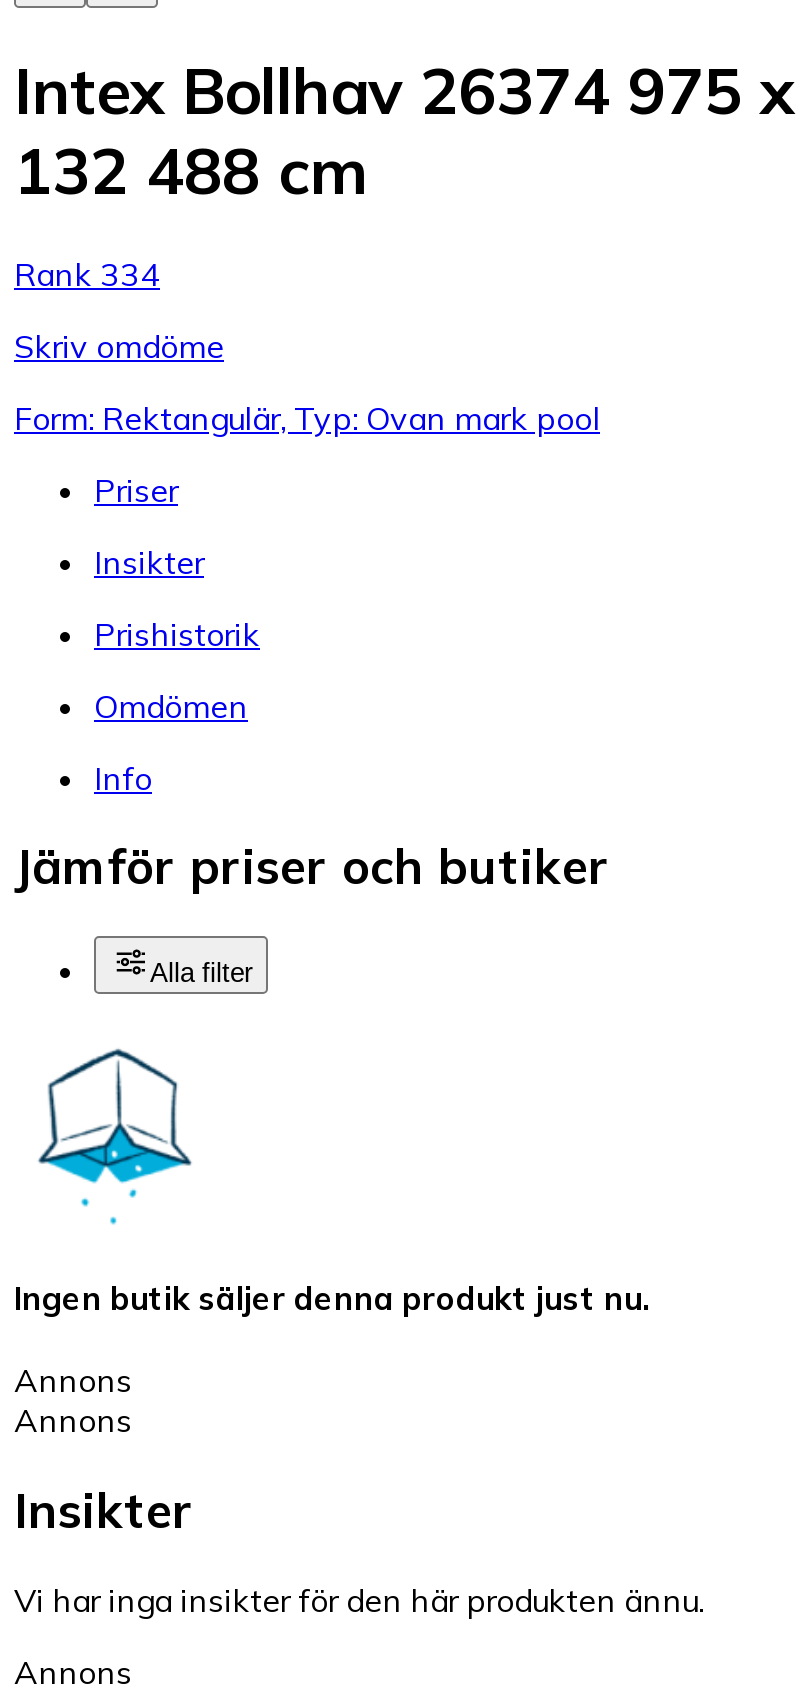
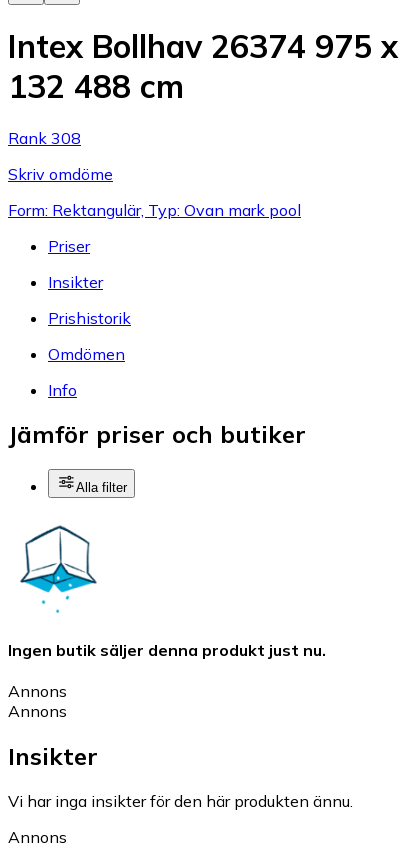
[14,253,160,293] Rank 334 -> [8,127,81,147] Rank 308

